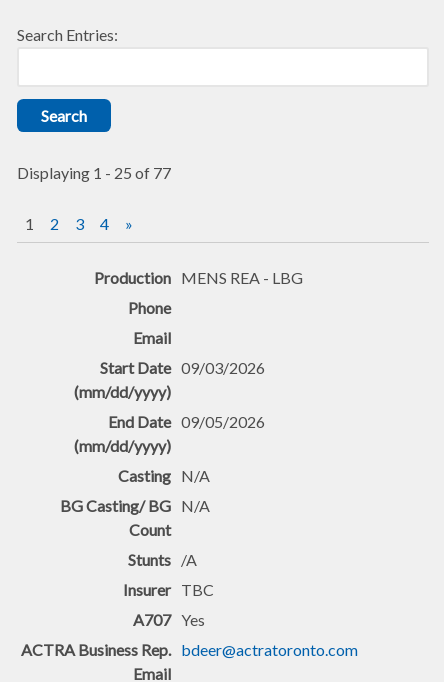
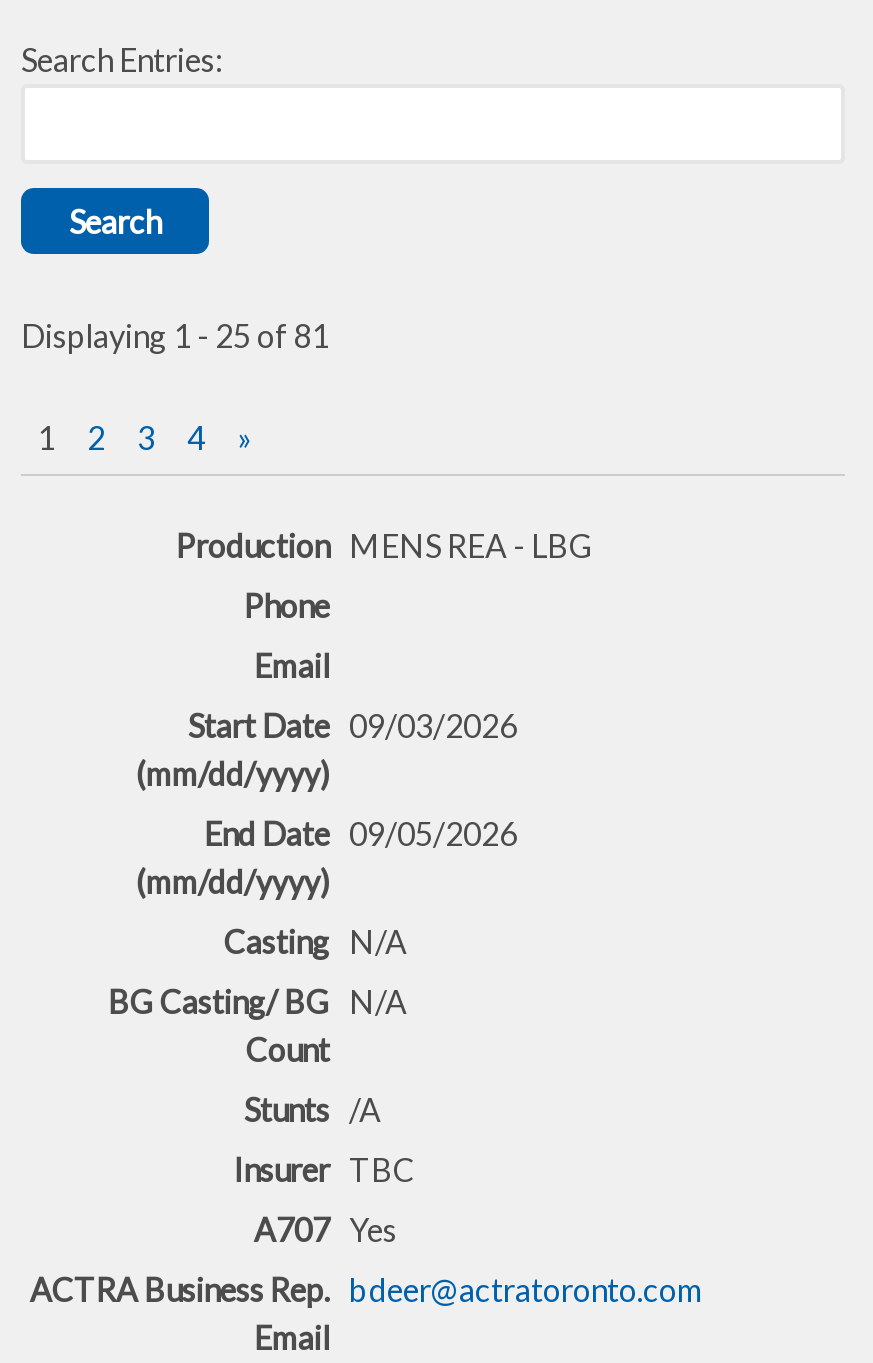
[17,163,171,182] Displaying 1 - 25 of 77 -> [21,316,329,354] Displaying 1 - 25 of 81

